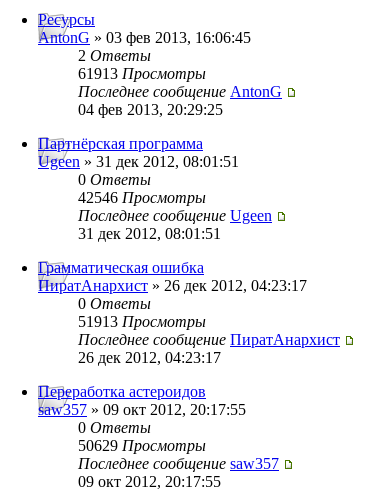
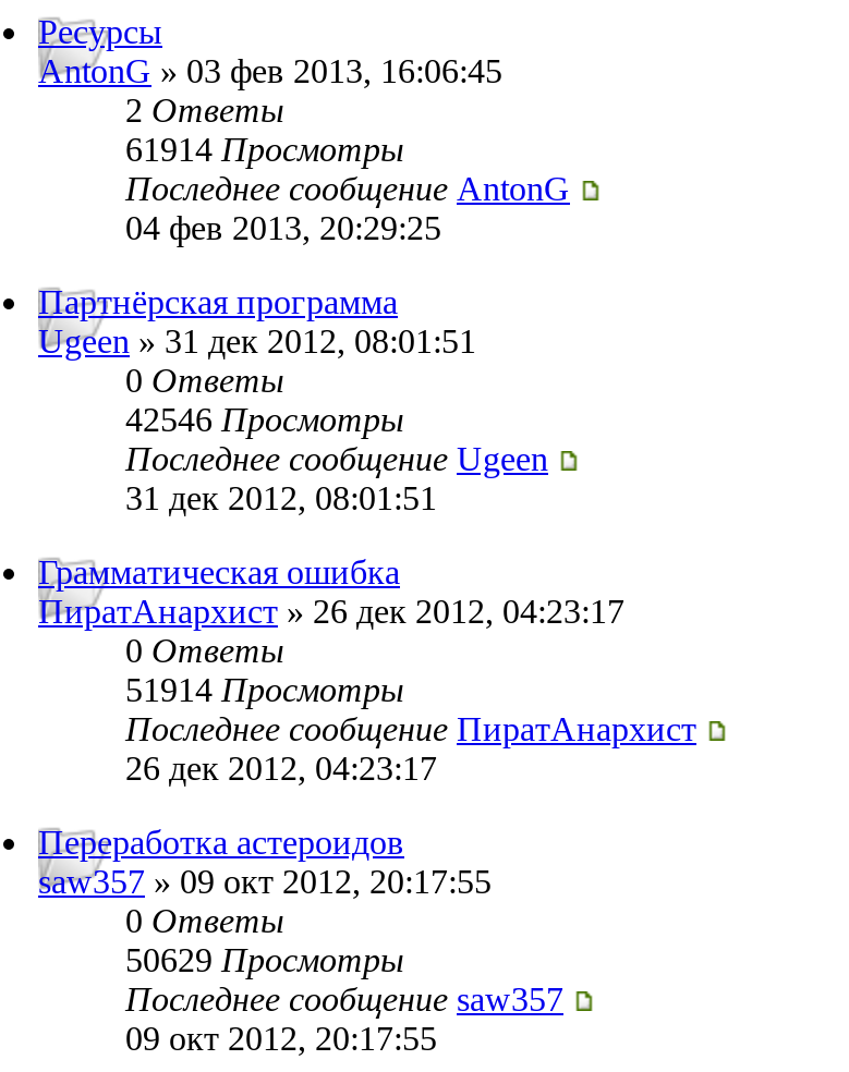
[78,65,206,82] 61913 Просмотры -> [125,131,404,168] 61914 Просмотры
[78,313,206,330] 51913 Просмотры -> [125,672,404,709] 51914 Просмотры

